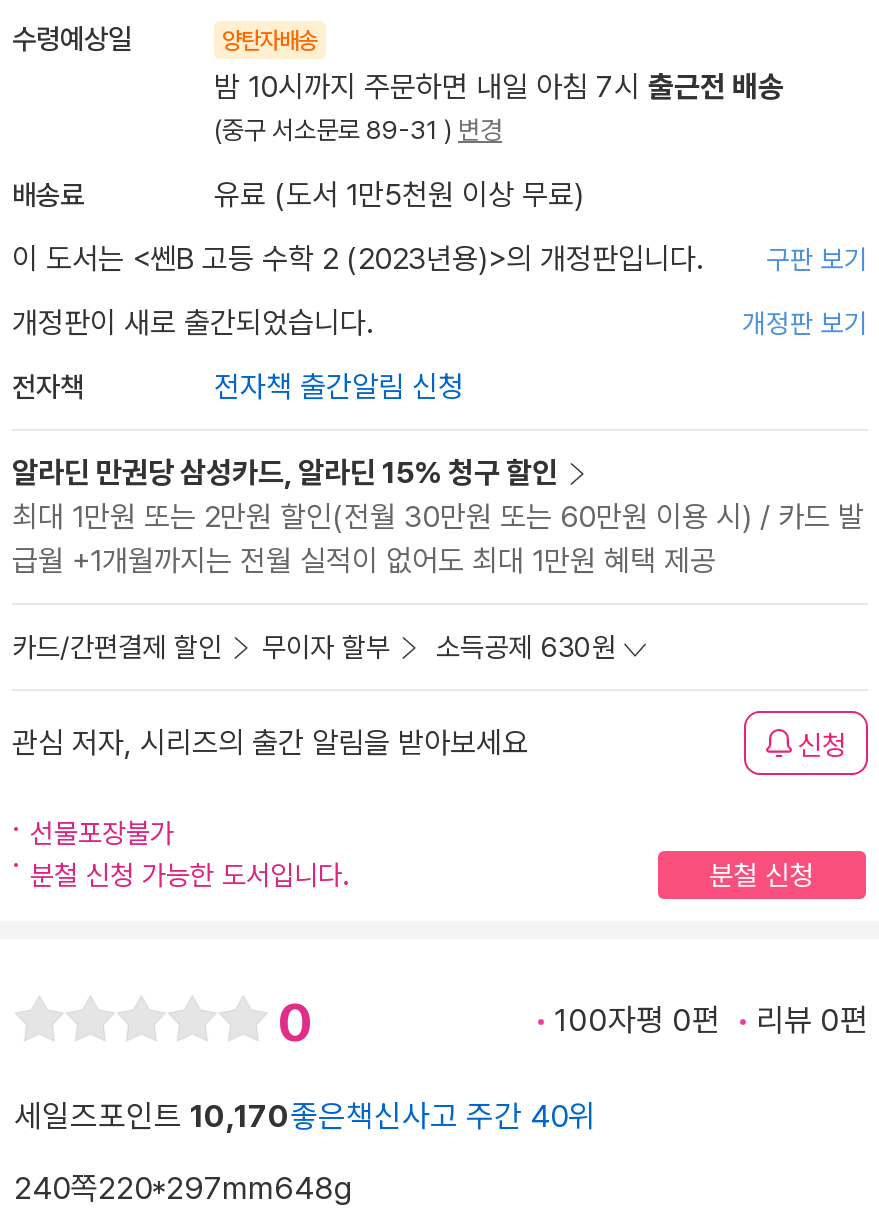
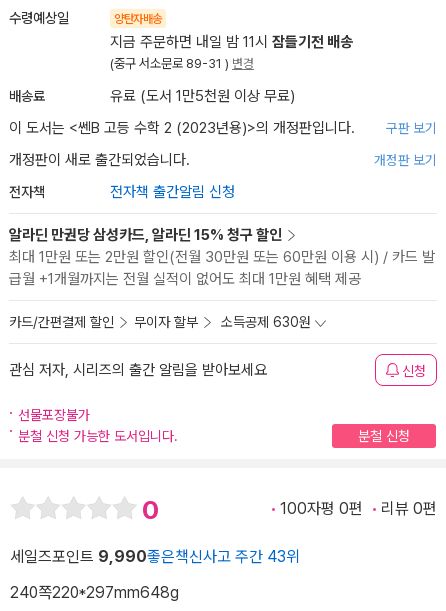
[214,69,784,105] 밤 10시까지 주문하면 내일 아침 7시 출근전 배송 -> [110,33,353,51] 지금 주문하면 내일 밤 11시 잠들기전 배송
[14,1098,596,1136] 세일즈포인트 10,170좋은책신사고 주간 40위 -> [10,547,300,566] 세일즈포인트 9,990좋은책신사고 주간 43위

